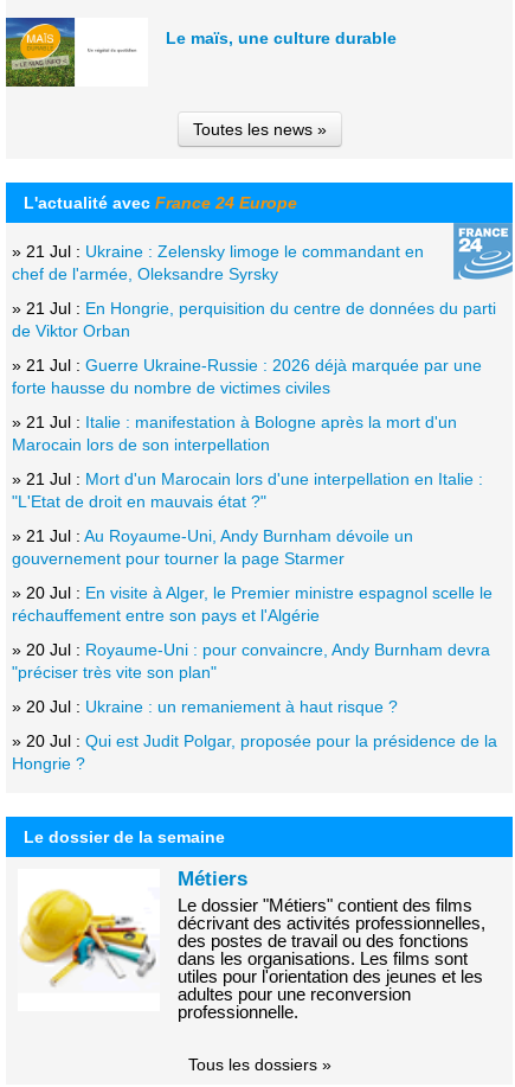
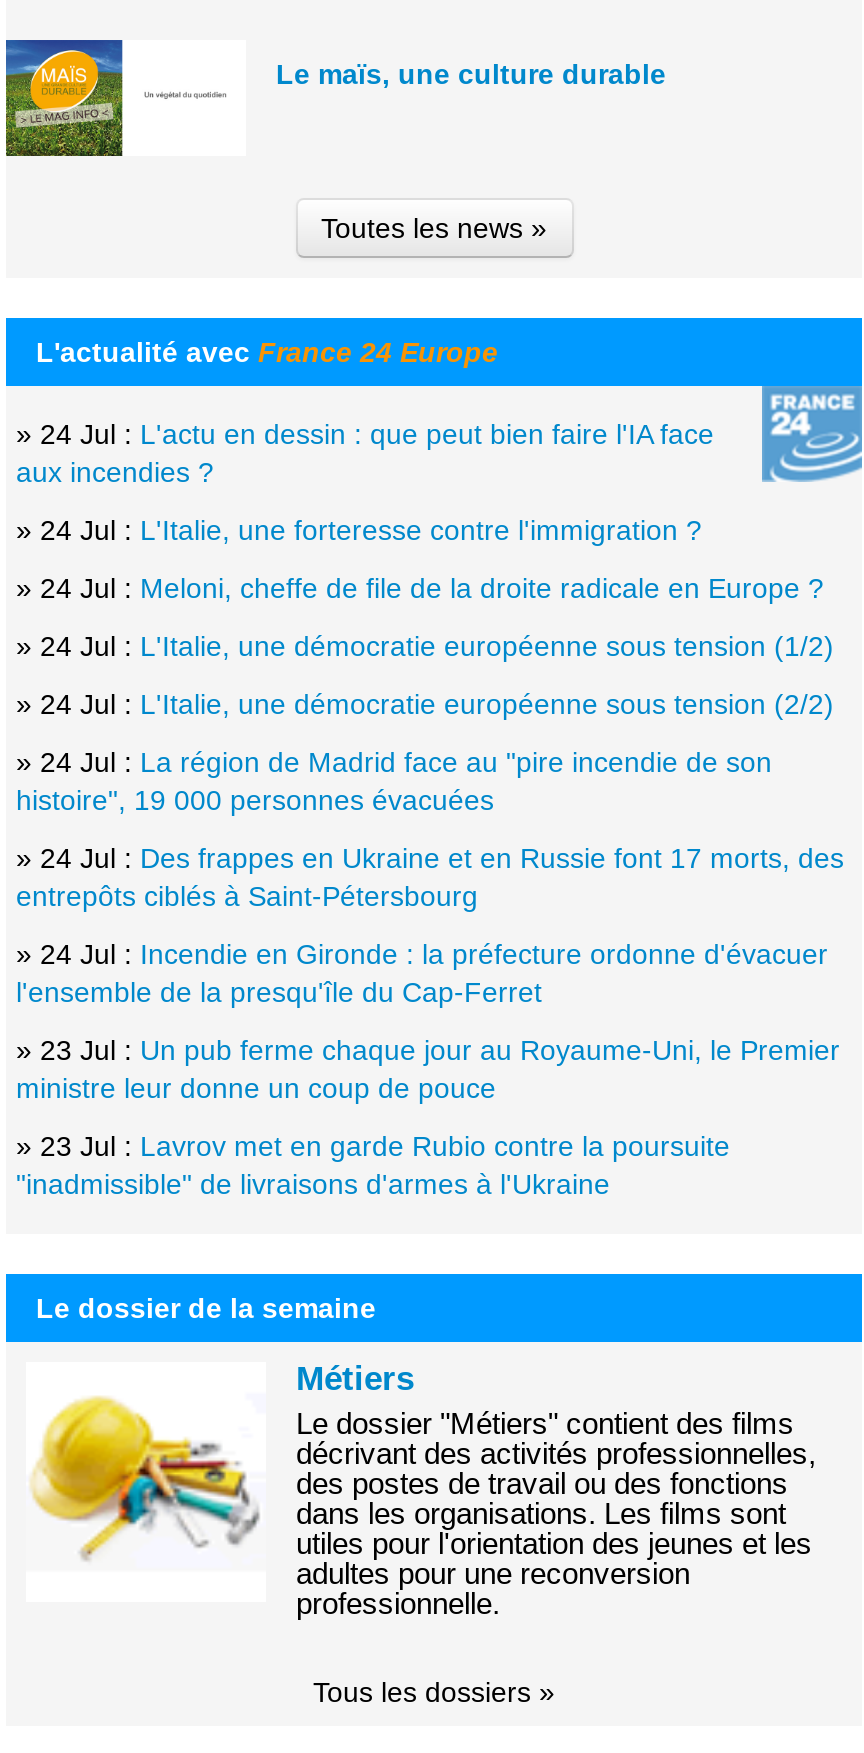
[12,242,424,283] » 21 Jul : Ukraine : Zelensky limoge le commandant en | chef de l'armée, Oleksandre Syrsky -> [16,418,714,488] » 24 Jul : L'actu en dessin : que peut bien faire l'IA face | aux incendies ?
[12,298,496,340] » 21 Jul : En Hongrie, perquisition du centre de données du parti | de Viktor Orban -> [16,514,702,546] » 24 Jul : L'Italie, une forteresse contre l'immigration ?
[12,355,482,397] » 21 Jul : Guerre Ukraine-Russie : 2026 déjà marquée par une | forte hausse du nombre de victimes civiles -> [16,572,824,604] » 24 Jul : Meloni, cheffe de file de la droite radicale en Europe ?
[12,412,457,454] » 21 Jul : Italie : manifestation à Bologne après la mort d'un | Marocain lors de son interpellation -> [16,630,834,662] » 24 Jul : L'Italie, une démocratie européenne sous tension (1/2)
[12,469,483,511] » 21 Jul : Mort d'un Marocain lors d'une interpellation en Italie : | "L'Etat de droit en mauvais état ?" -> [16,688,834,720] » 24 Jul : L'Italie, une démocratie européenne sous tension (2/2)
[12,526,413,568] » 21 Jul : Au Royaume-Uni, Andy Burnham dévoile un | gouvernement pour tourner la page Starmer -> [16,746,772,816] » 24 Jul : La région de Madrid face au "pire incendie de son | histoire", 19 000 personnes évacuées
[12,583,493,624] » 20 Jul : En visite à Alger, le Premier ministre espagnol scelle le | réchauffement entre son pays et l'Algérie -> [16,842,844,912] » 24 Jul : Des frappes en Ukraine et en Russie font 17 morts, des | entrepôts ciblés à Saint-Pétersbourg
[12,640,490,681] » 20 Jul : Royaume-Uni : pour convaincre, Andy Burnham devra | "préciser très vite son plan" -> [16,938,828,1008] » 24 Jul : Incendie en Gironde : la préfecture ordonne d'évacuer | l'ensemble de la presqu'île du Cap-Ferret
[12,697,398,716] » 20 Jul : Ukraine : un remaniement à haut risque ? -> [16,1034,840,1104] » 23 Jul : Un pub ferme chaque jour au Royaume-Uni, le Premier | ministre leur donne un coup de pouce
[12,731,497,773] » 20 Jul : Qui est Judit Polgar, proposée pour la présidence de la | Hongrie ? -> [16,1130,730,1200] » 23 Jul : Lavrov met en garde Rubio contre la poursuite | "inadmissible" de livraisons d'armes à l'Ukraine

